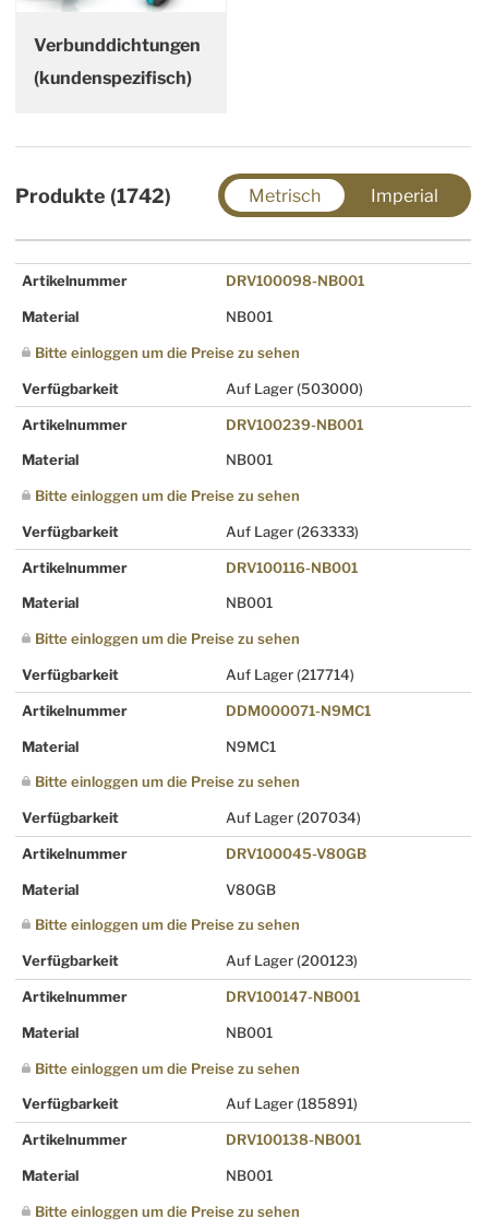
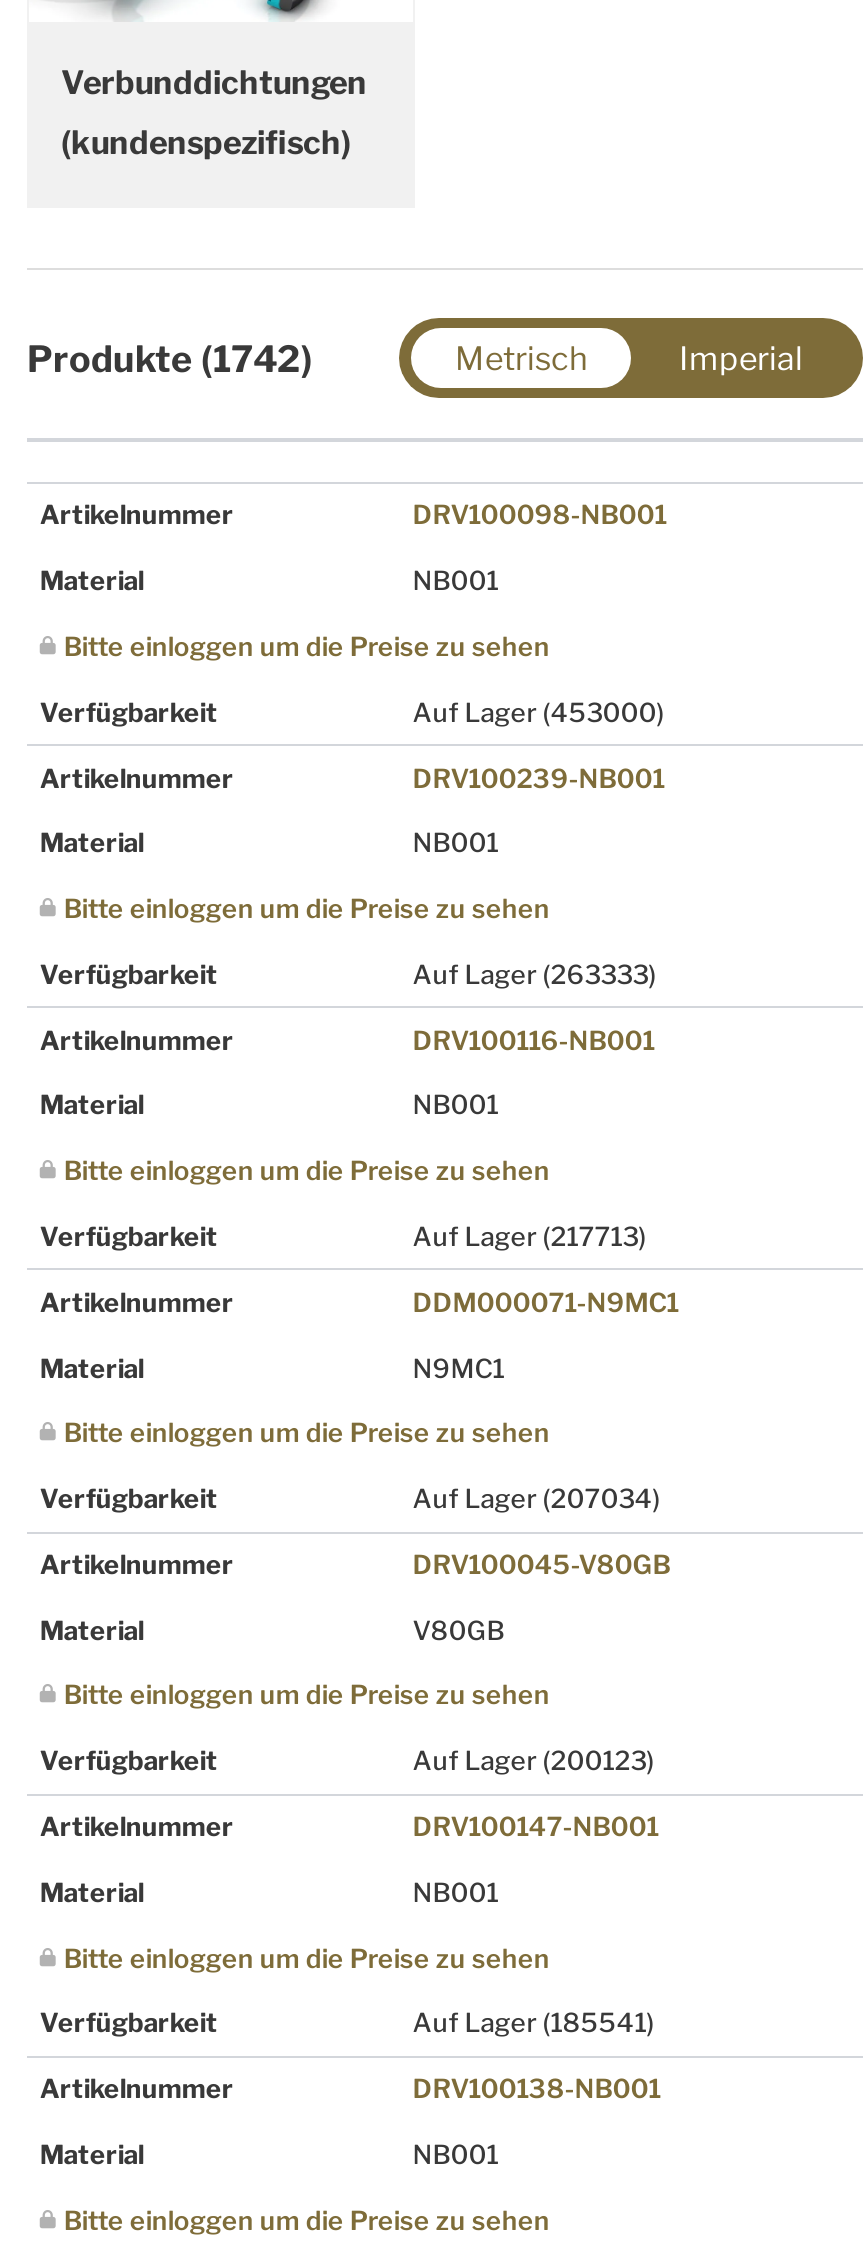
[226,379,363,397] Auf Lager (503000) -> [413,695,665,727] Auf Lager (453000)
[226,666,354,683] Auf Lager (217714) -> [413,1220,647,1252] Auf Lager (217713)
[226,1095,357,1112] Auf Lager (185891) -> [413,2007,655,2039] Auf Lager (185541)

